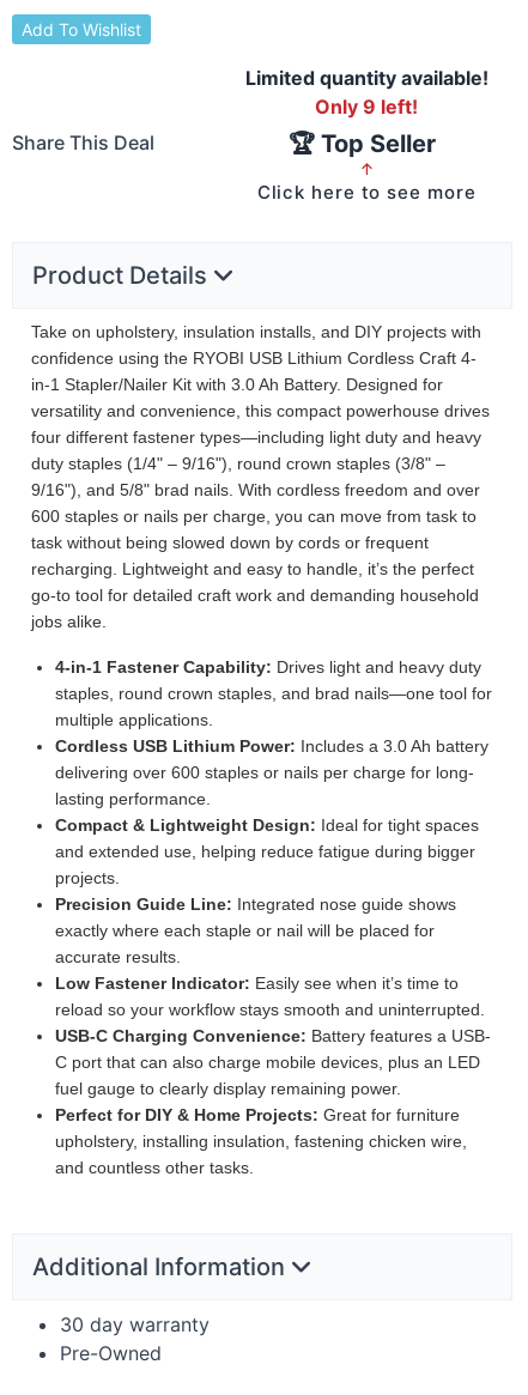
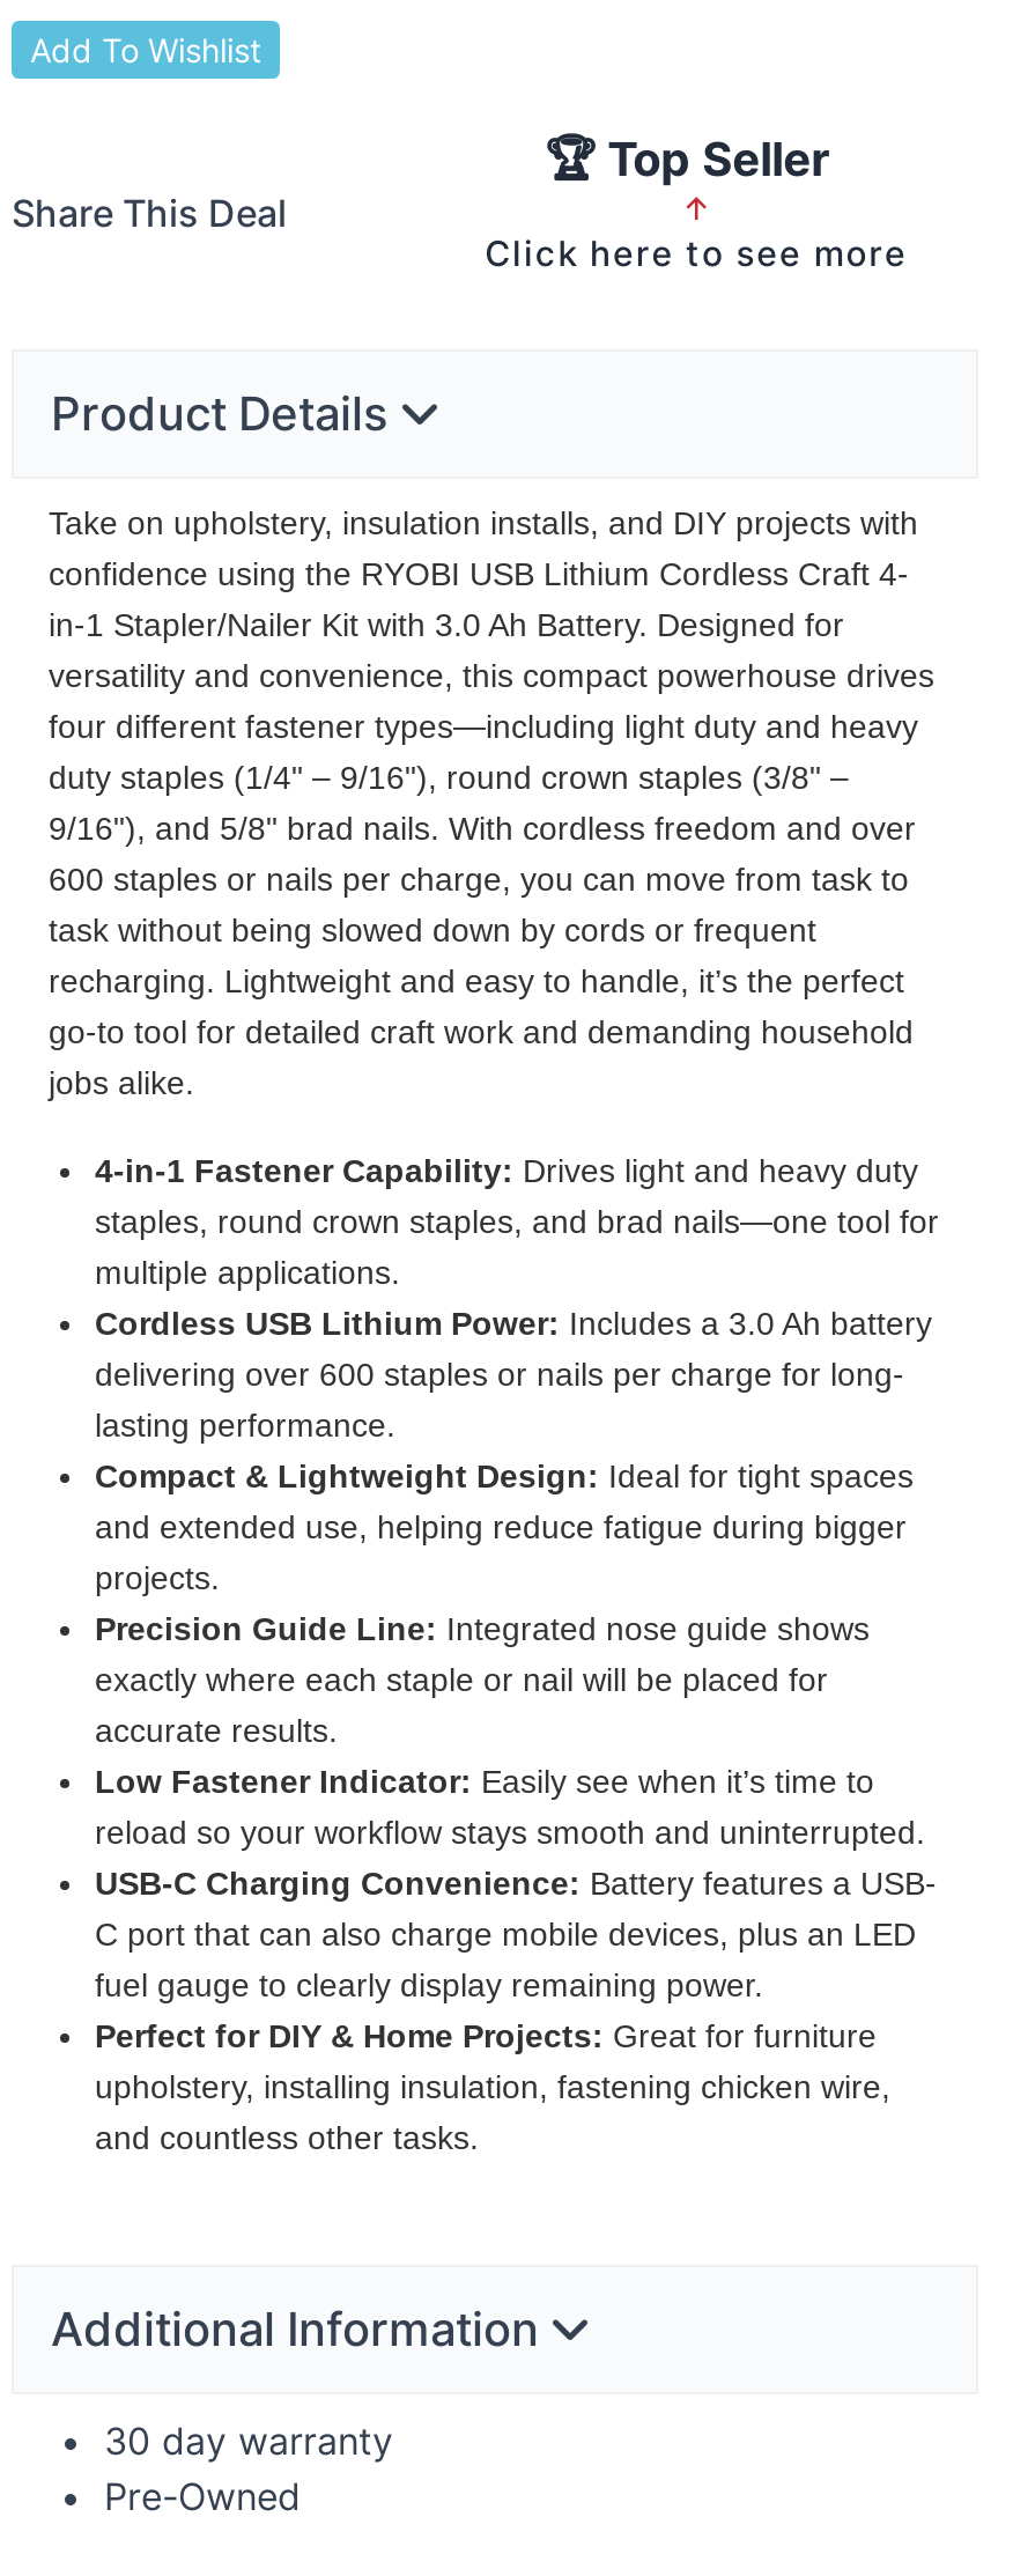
[245,66,488,119] Limited quantity available! | Only 9 left! -> none

